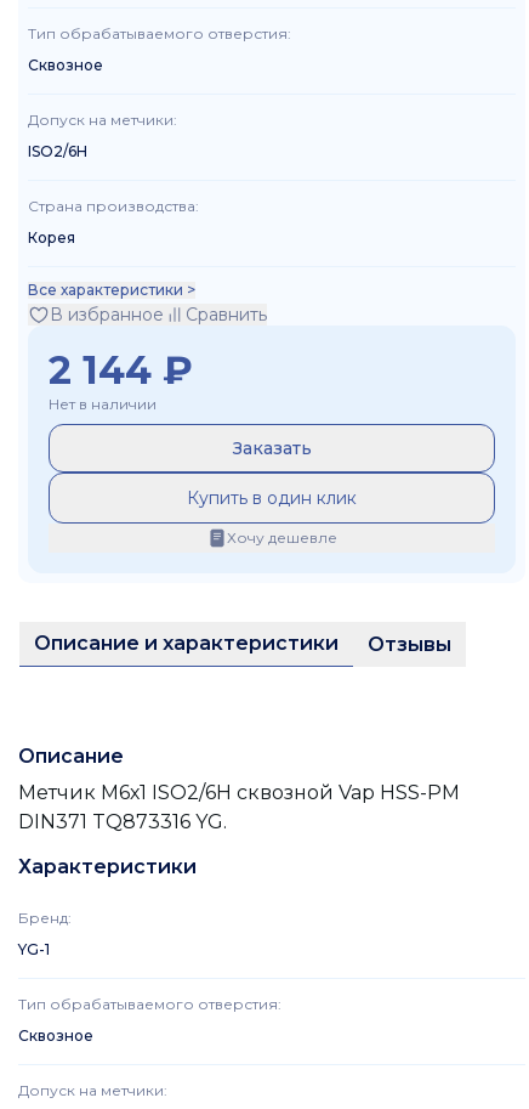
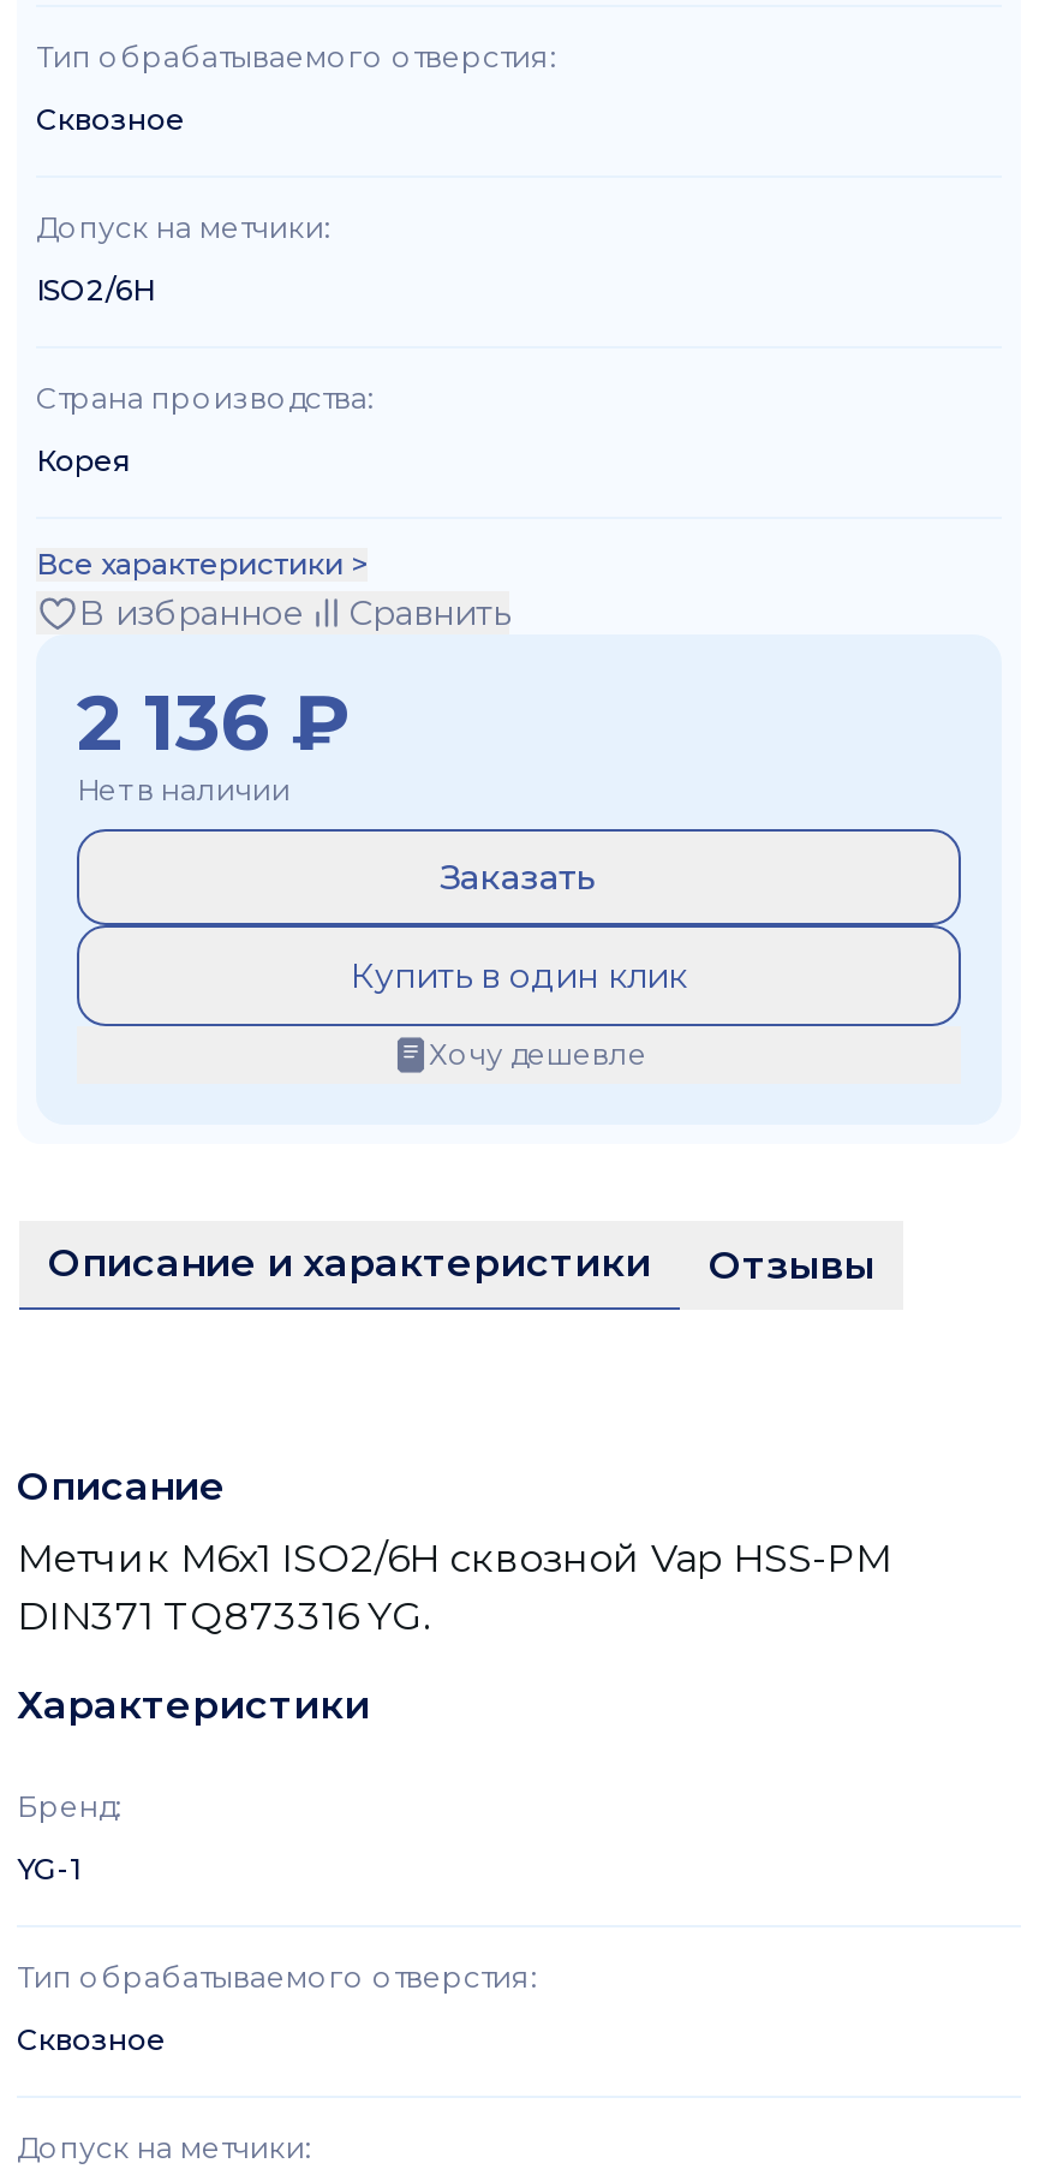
[49,346,193,394] 2 144 ₽ -> [77,675,351,769] 2 136 ₽

